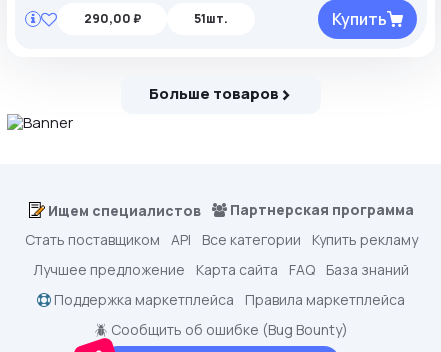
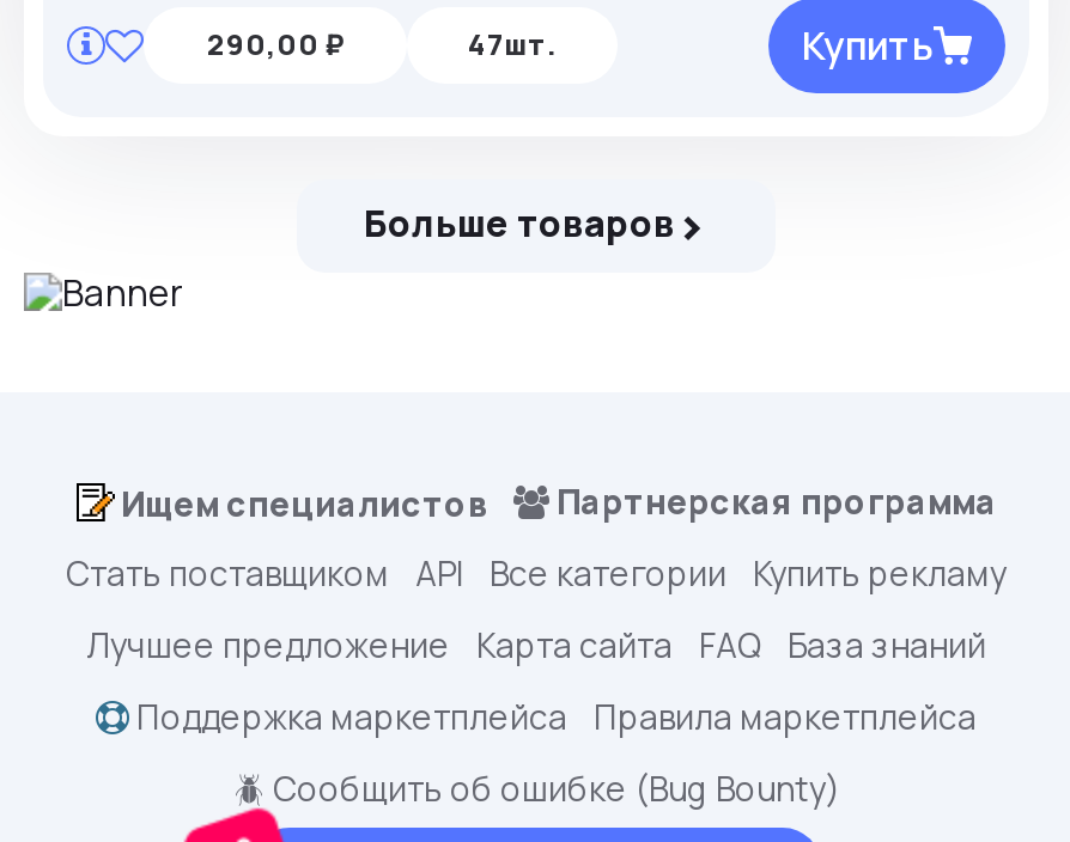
[194,10,228,27] 51шт. -> [468,23,557,64] 47шт.

